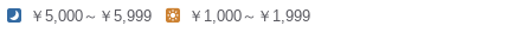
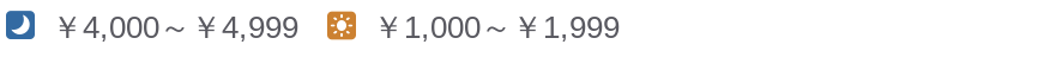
[30,8,152,25] ￥5,000～￥5,999 -> [52,10,298,46] ￥4,000～￥4,999

